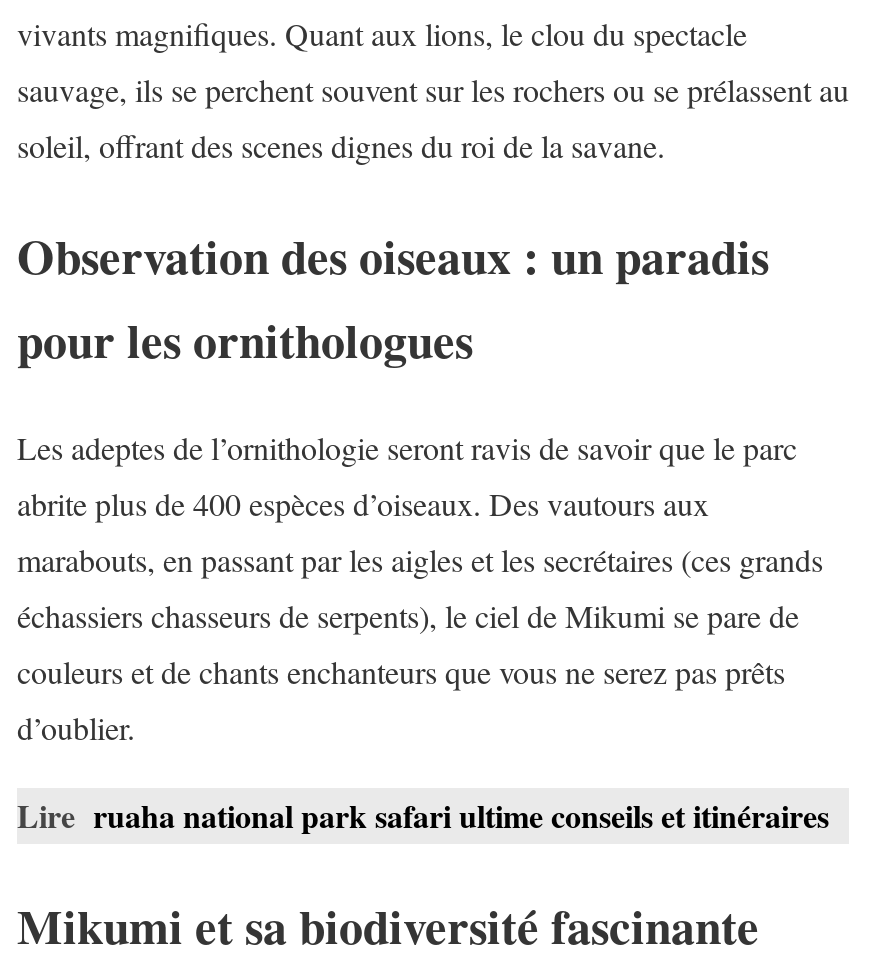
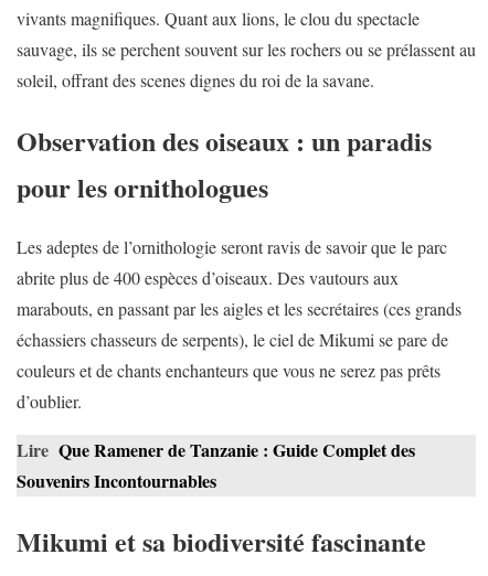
[17,793,829,839] Lire ruaha national park safari ultime conseils et itinéraires -> [17,437,415,494] Lire Que Ramener de Tanzanie : Guide Complet des | Souvenirs Incontournables

